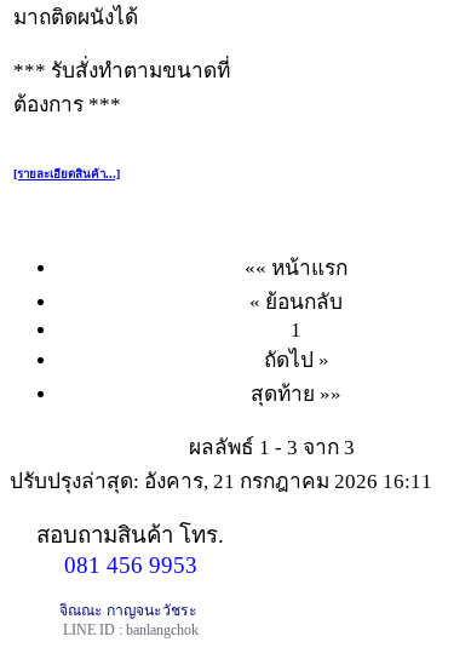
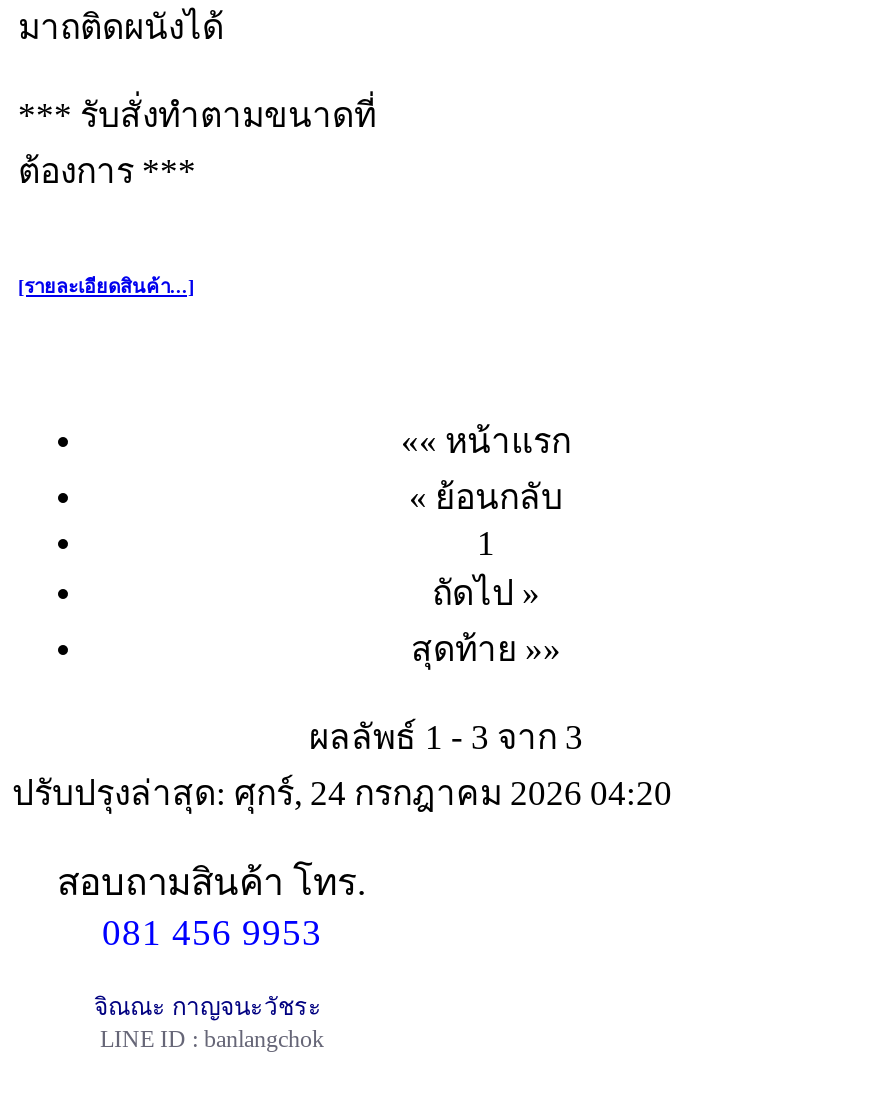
[10,469,432,493] ปรับปรุงล่าสุด: อังคาร, 21 กรกฎาคม 2026 16:11 -> [12,774,672,812] ปรับปรุงล่าสุด: ศุกร์, 24 กรกฎาคม 2026 04:20

